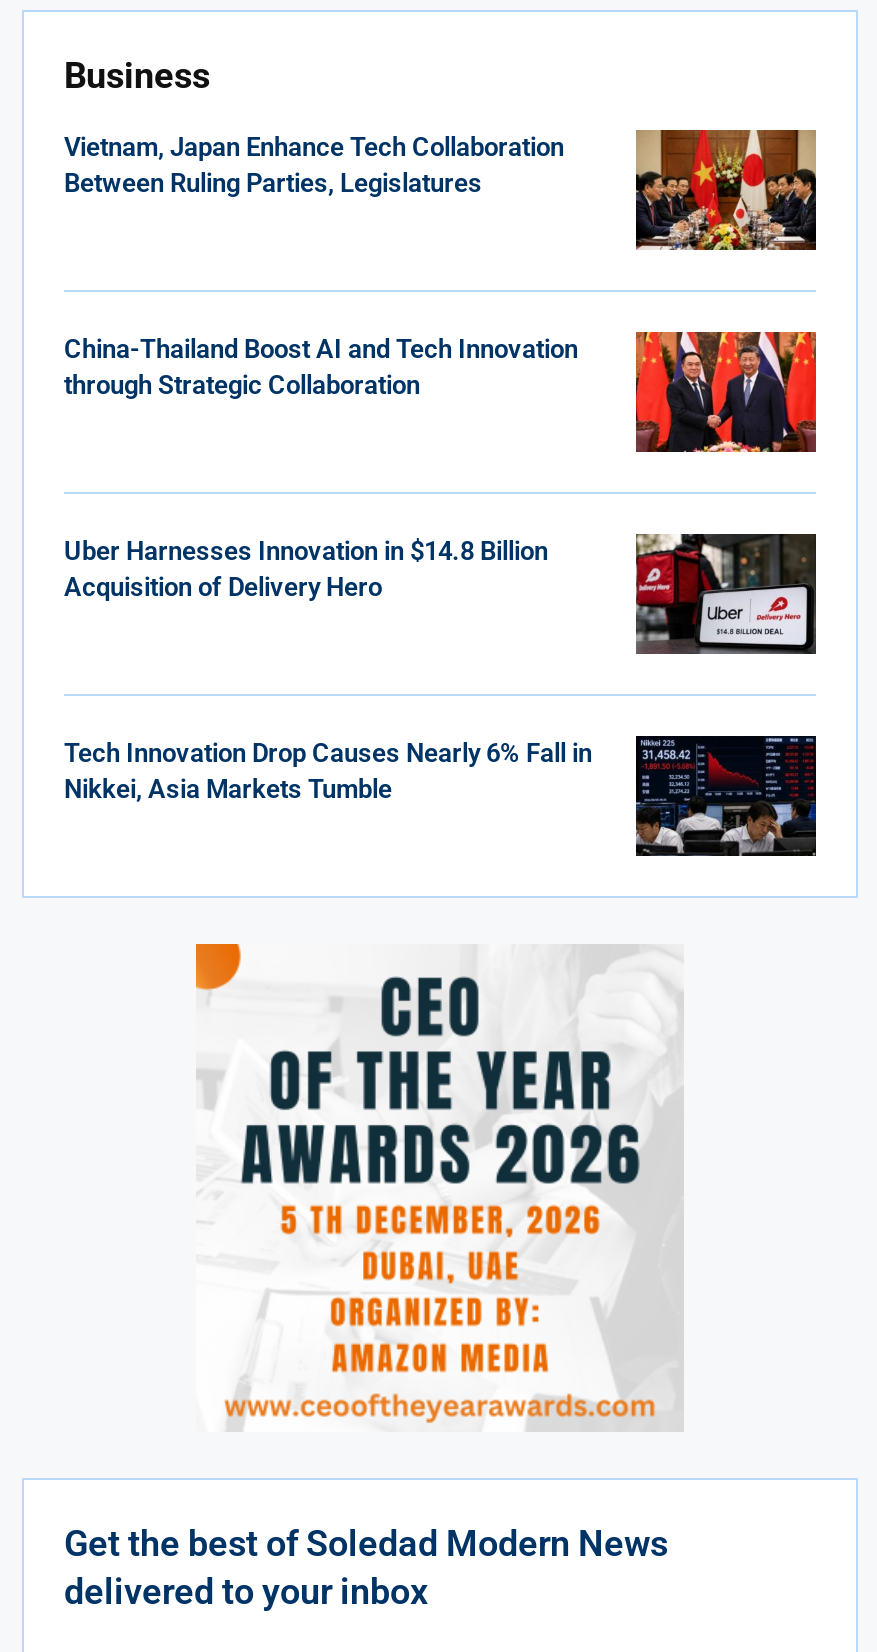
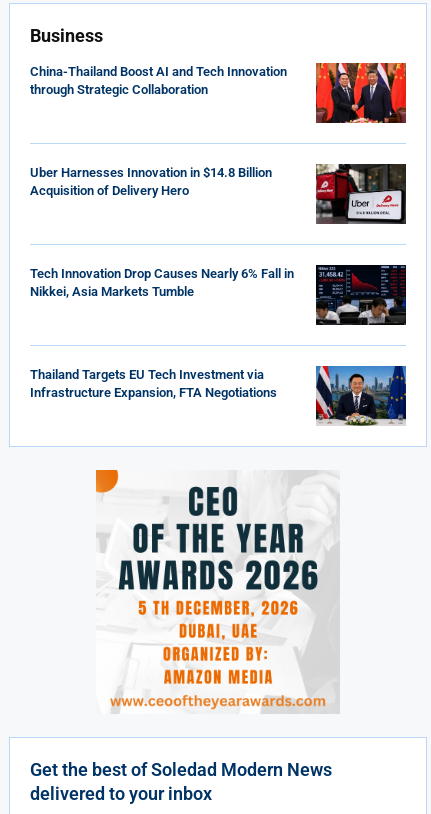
[64,128,818,252] [image] | Vietnam, Japan Enhance Tech Collaboration | Between Ruling Parties, Legislatures -> none
moved [64,328,818,804] -> [30,61,407,299]: [image] | China-Thailand Boost AI and Tech Innovation | through Strategic Collaboration | Uber Harnesses Innovation in $14.8 Billion | Acquisition of Delivery Hero | Tech Innovation Drop Causes Nearly 6% Fall in | Nikkei, Asia Markets Tumble
none -> [30,365,407,427] [image] | Thailand Targets EU Tech Investment via | Infrastructure Expansion, FTA Negotiations

